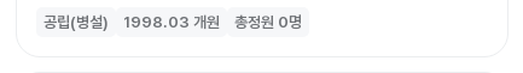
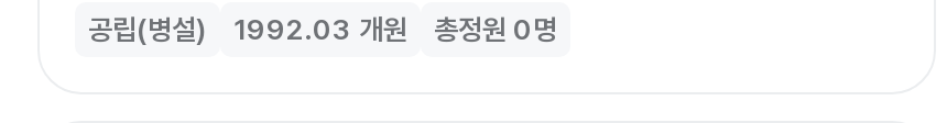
[43,13,302,31] 공립(병설) 1998.03 개원 총정원 0명 -> [88,13,557,46] 공립(병설) 1992.03 개원 총정원 0명

